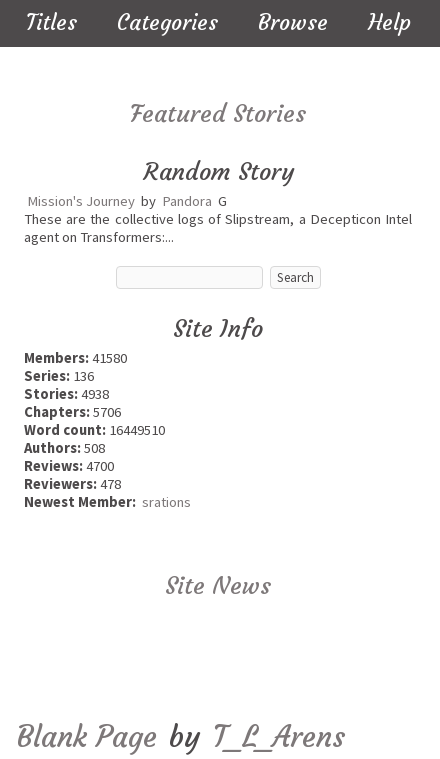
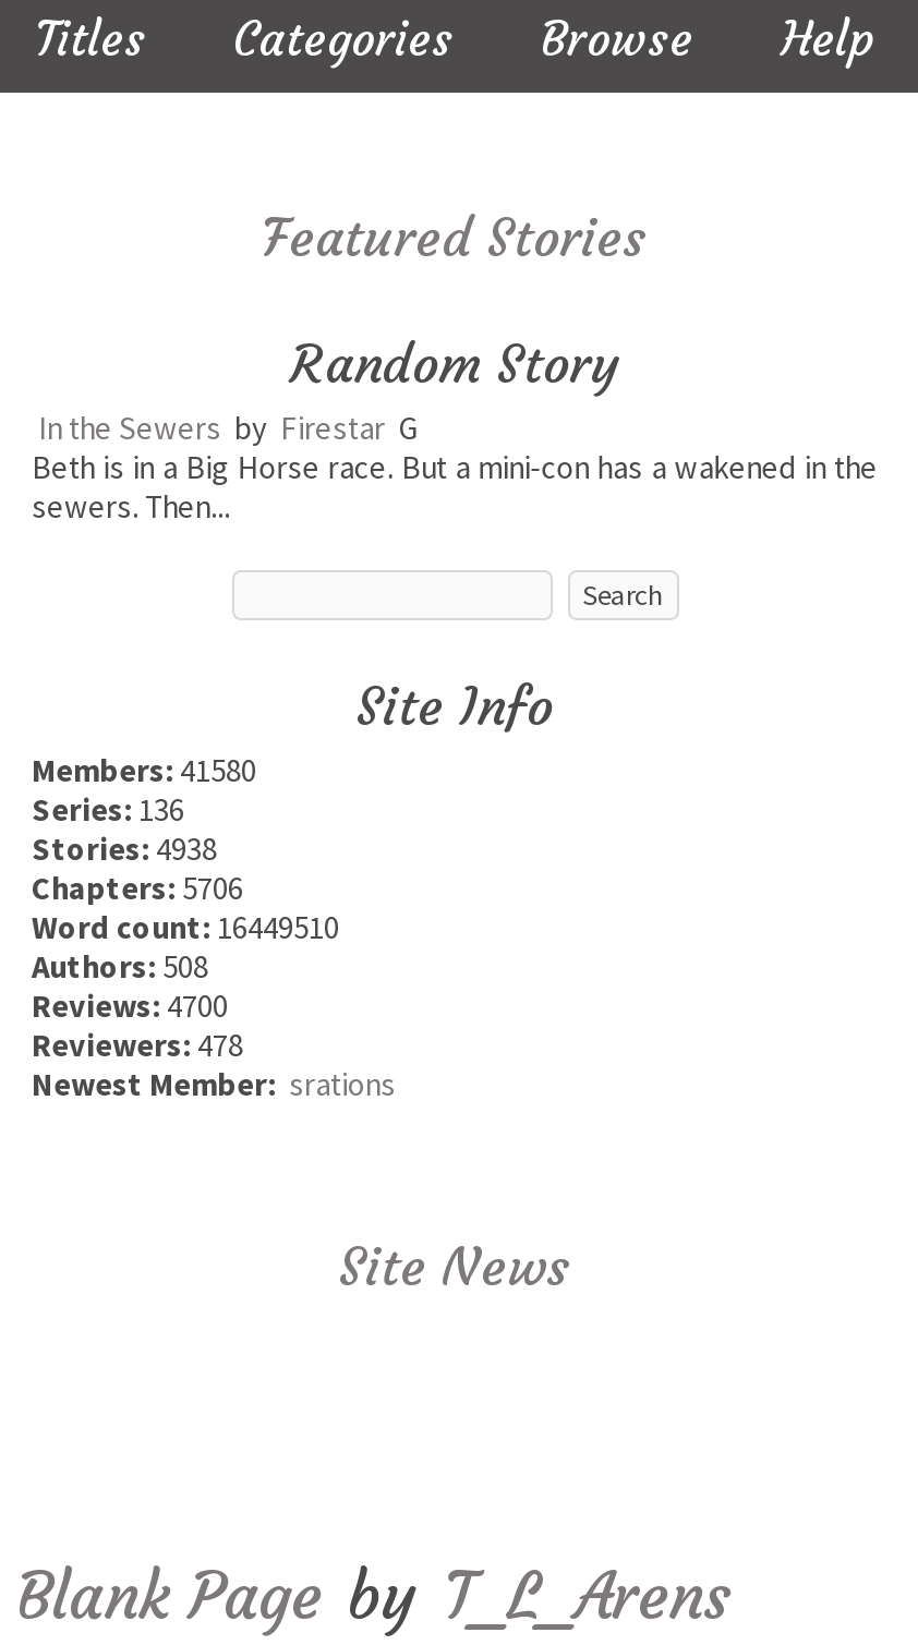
[24,192,412,246] Mission's Journey by Pandora G | These are the collective logs of Slipstream, a Decepticon Intel | agent on Transformers:... -> [32,409,878,527] In the Sewers by Firestar G | Beth is in a Big Horse race. But a mini-con has a wakened in the | sewers. Then...

